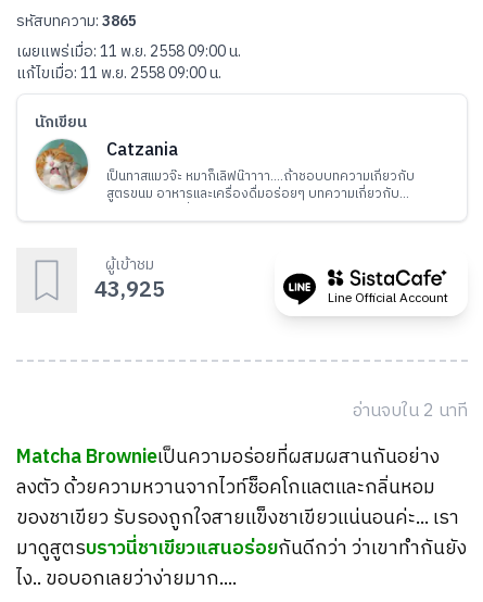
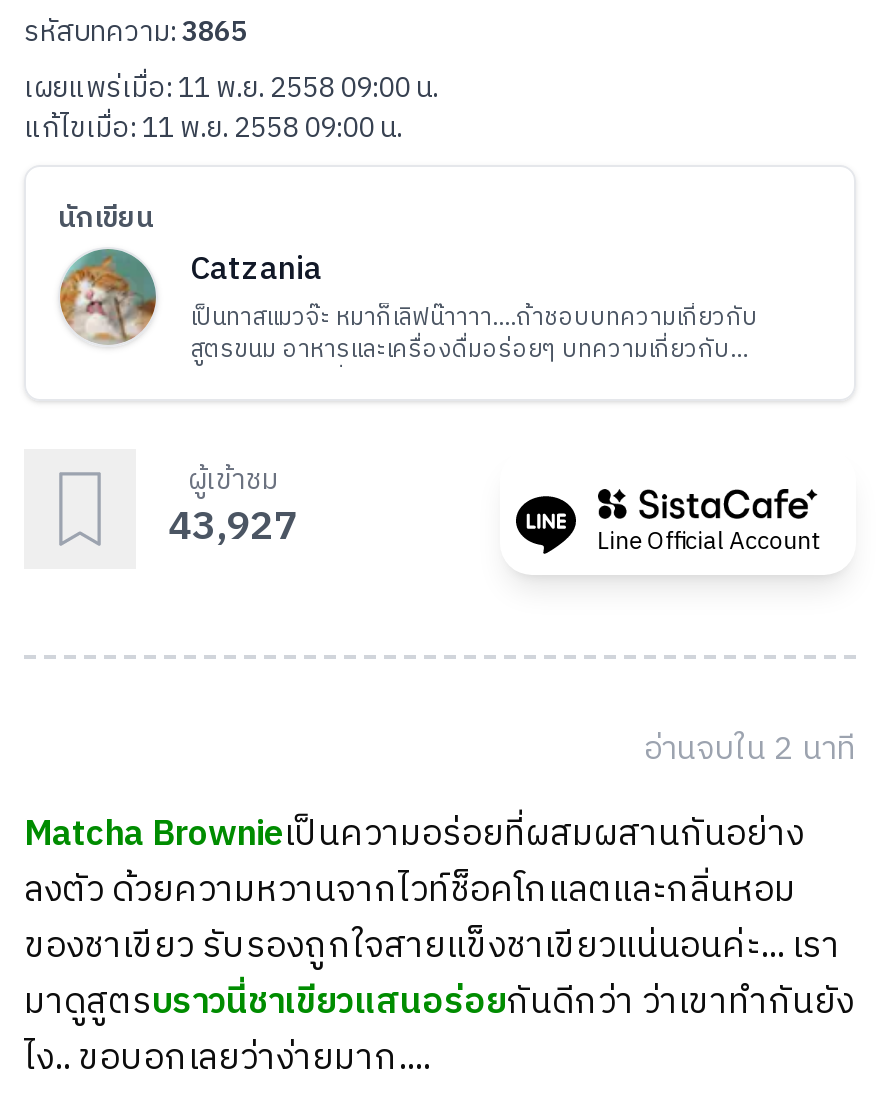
[94,273,165,309] 43,925 -> [168,495,298,561] 43,927

